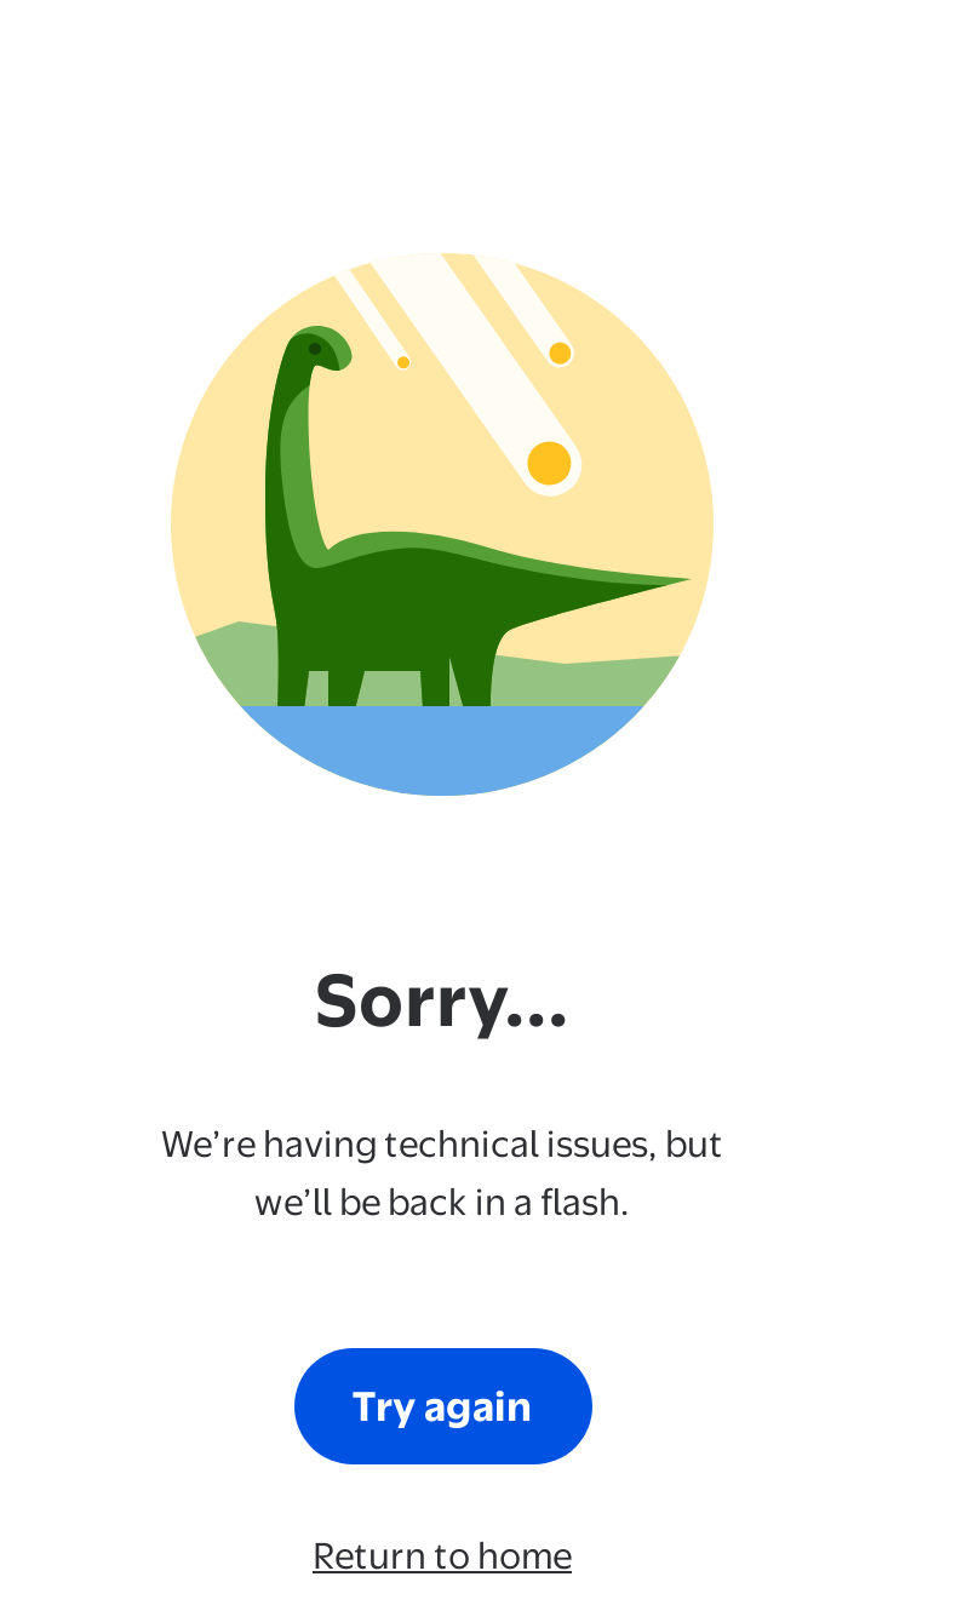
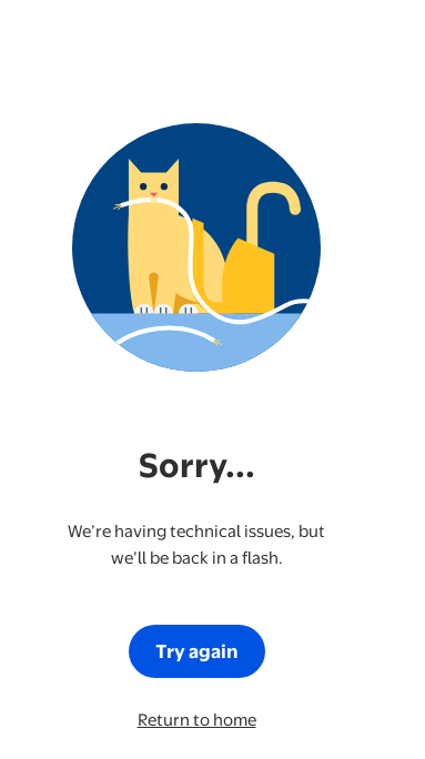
[171,253,714,740] [image] -> [71,122,322,347] [image]

